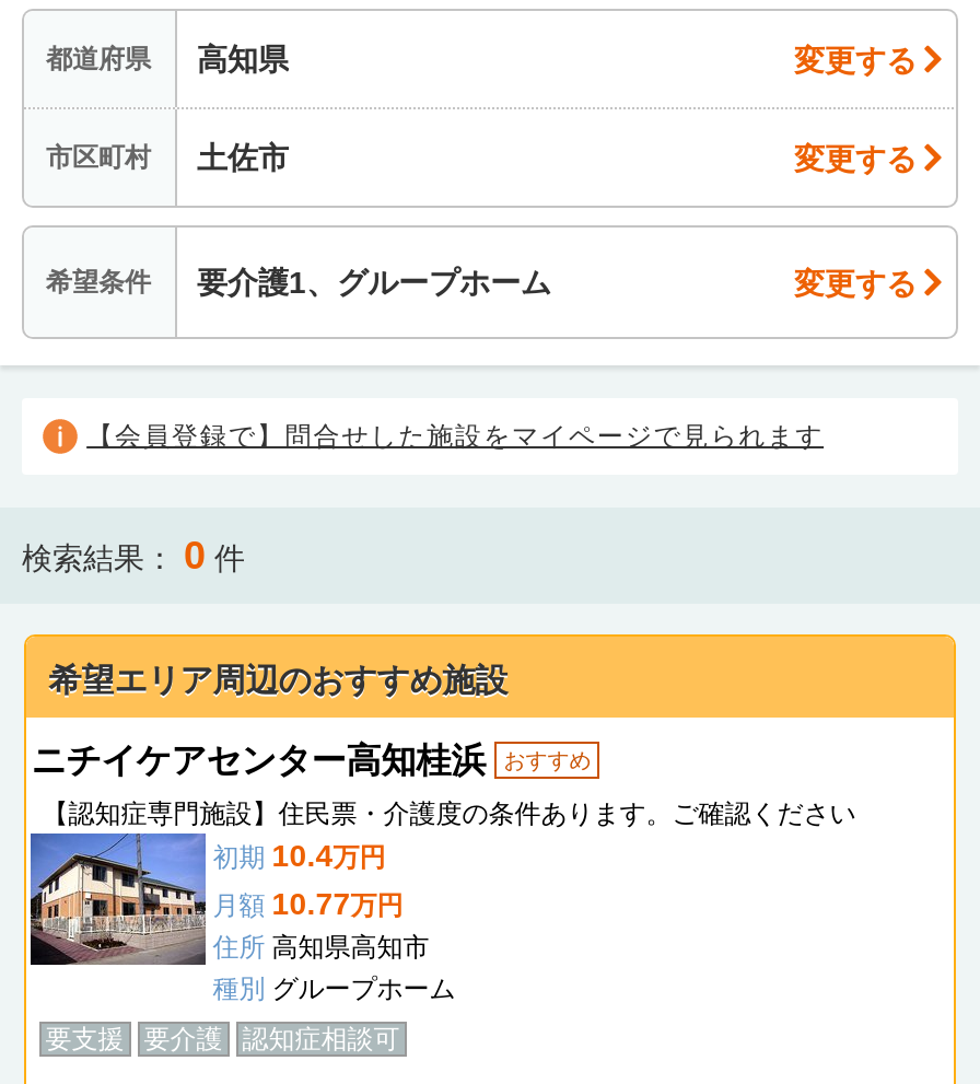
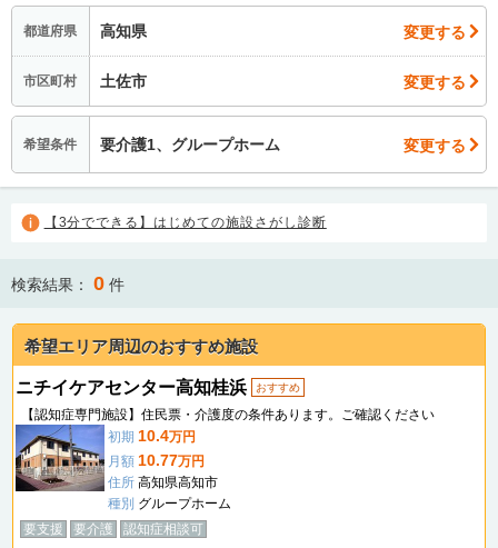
[87,421,824,452] 【会員登録で】問合せした施設をマイページで見られます -> [44,215,327,231] 【3分でできる】はじめての施設さがし診断

